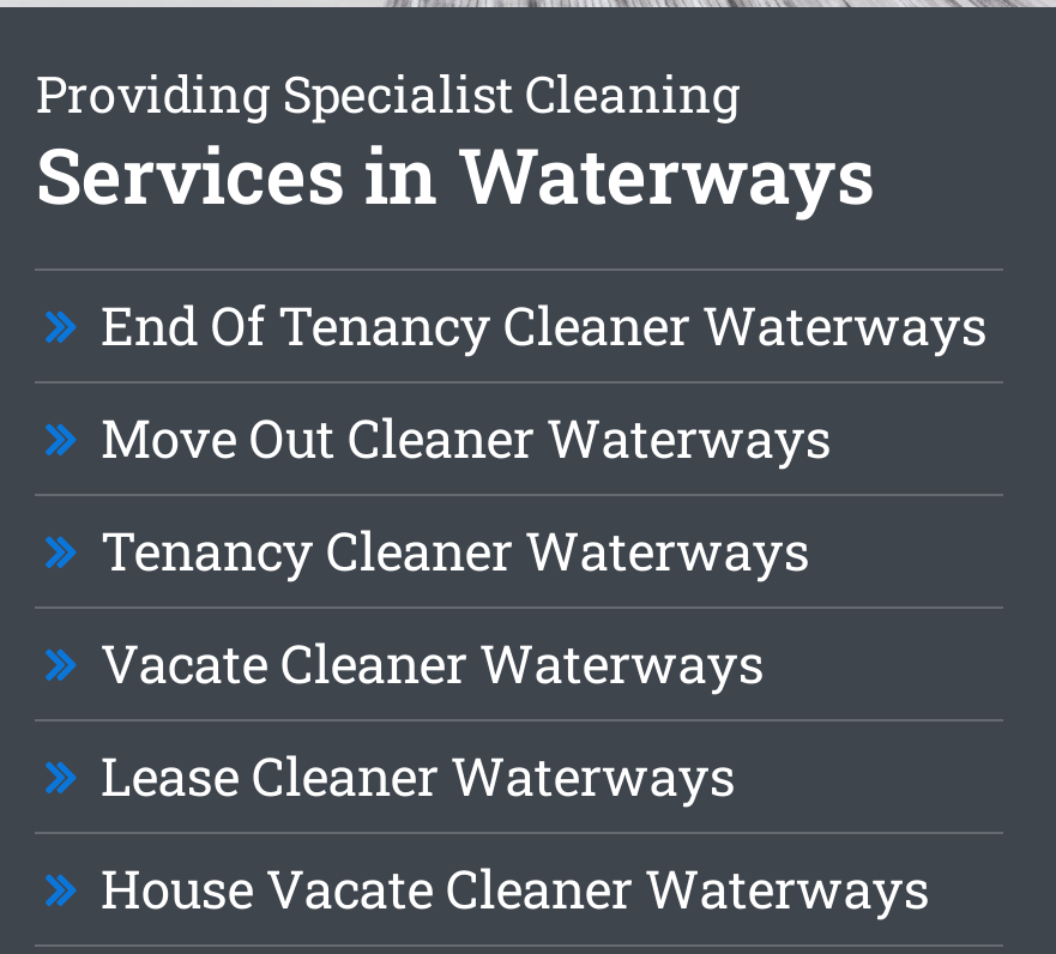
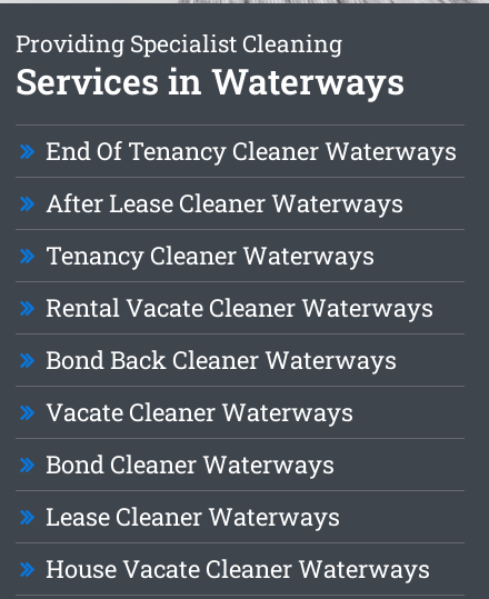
[100,404,832,473] Move Out Cleaner Waterways -> [46,187,404,219] After Lease Cleaner Waterways
none -> [46,292,434,376] Rental Vacate Cleaner Waterways | Bond Back Cleaner Waterways
none -> [46,448,335,481] Bond Cleaner Waterways

